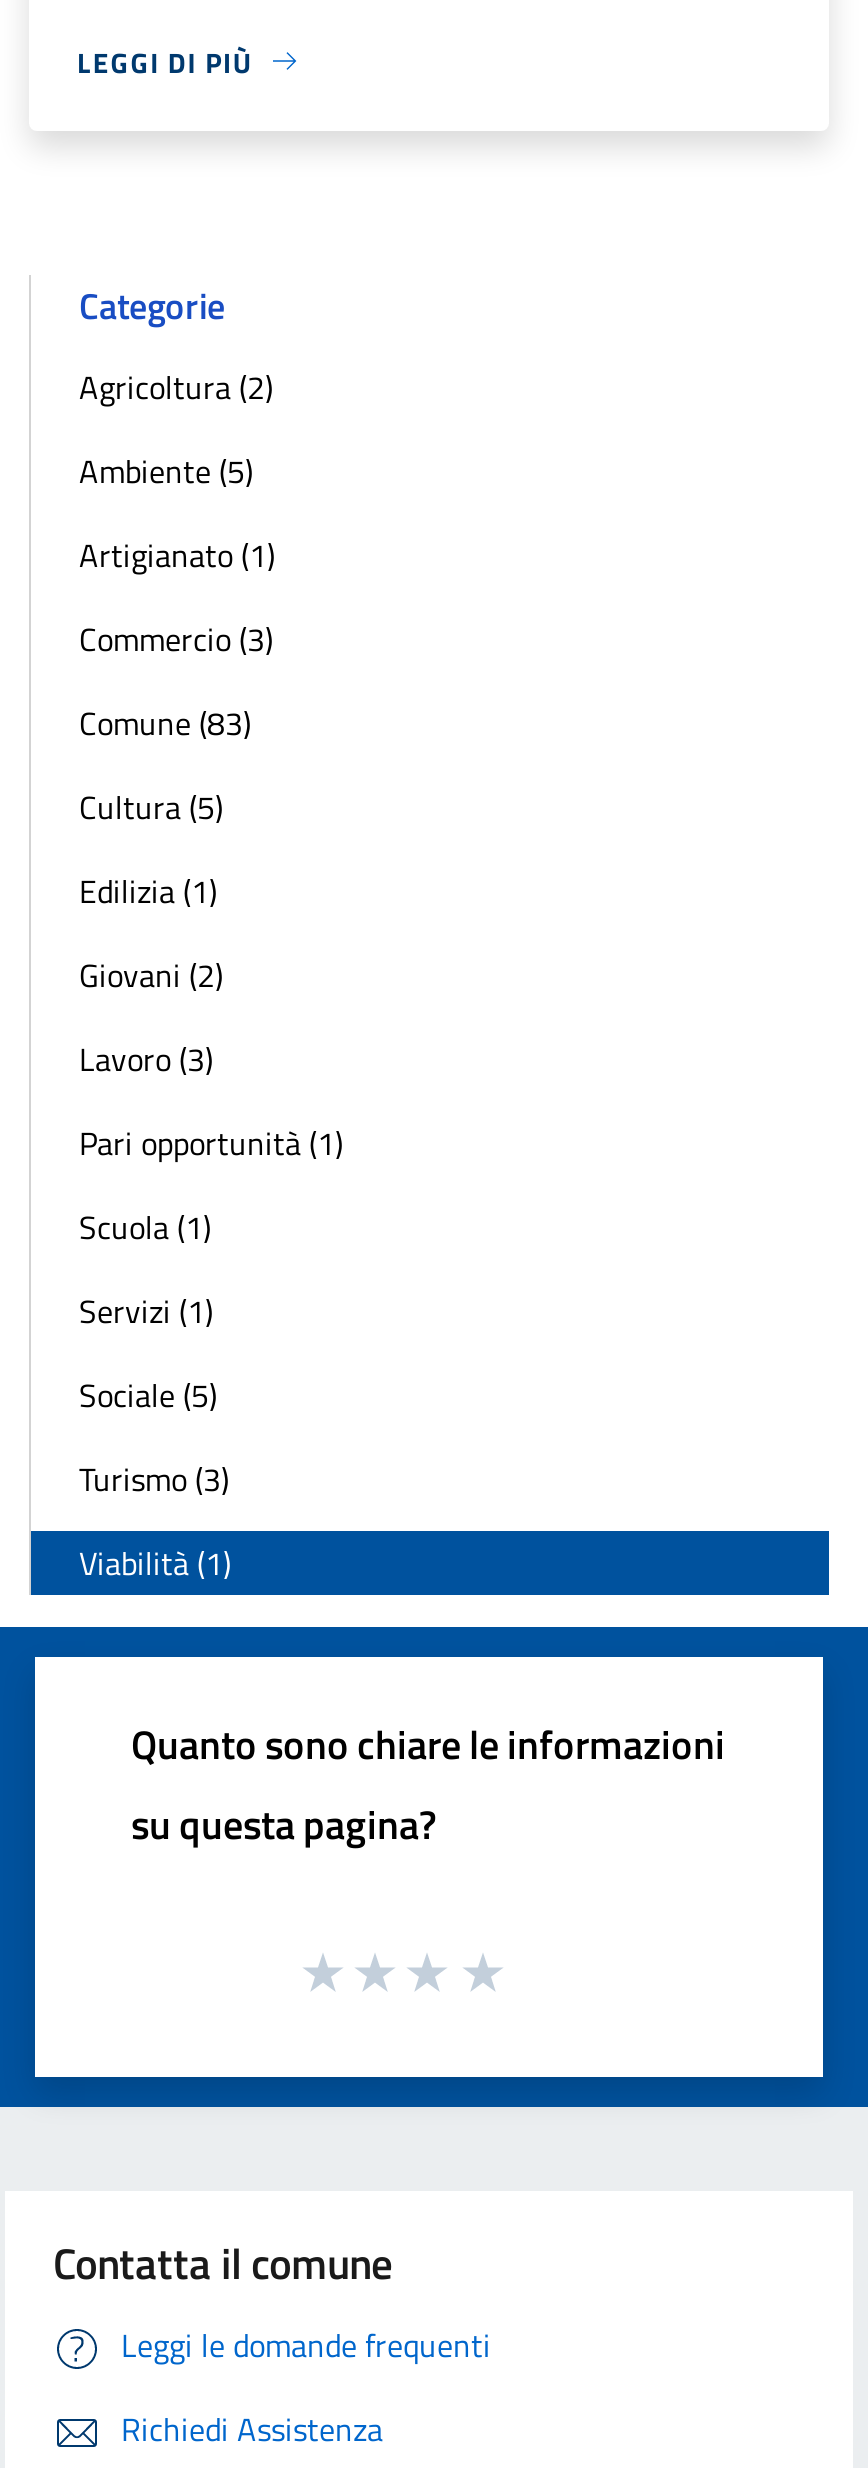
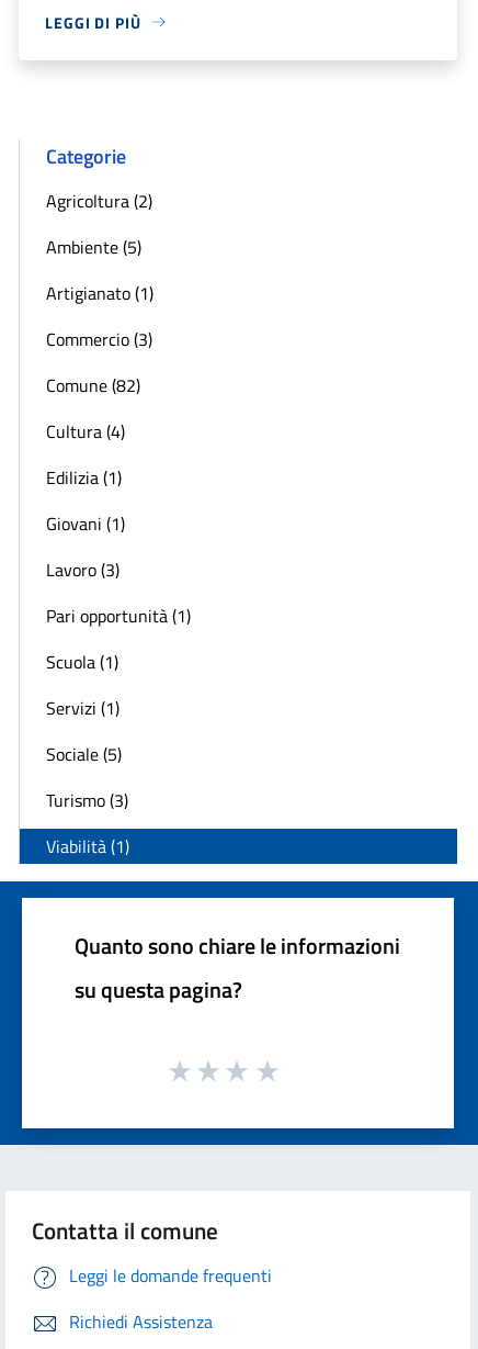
[79,698,251,746] Comune (83) -> [46,372,140,398] Comune (82)
[79,782,223,830] Cultura (5) -> [46,418,125,444] Cultura (4)
[79,950,223,998] Giovani (2) -> [46,510,125,536] Giovani (1)

